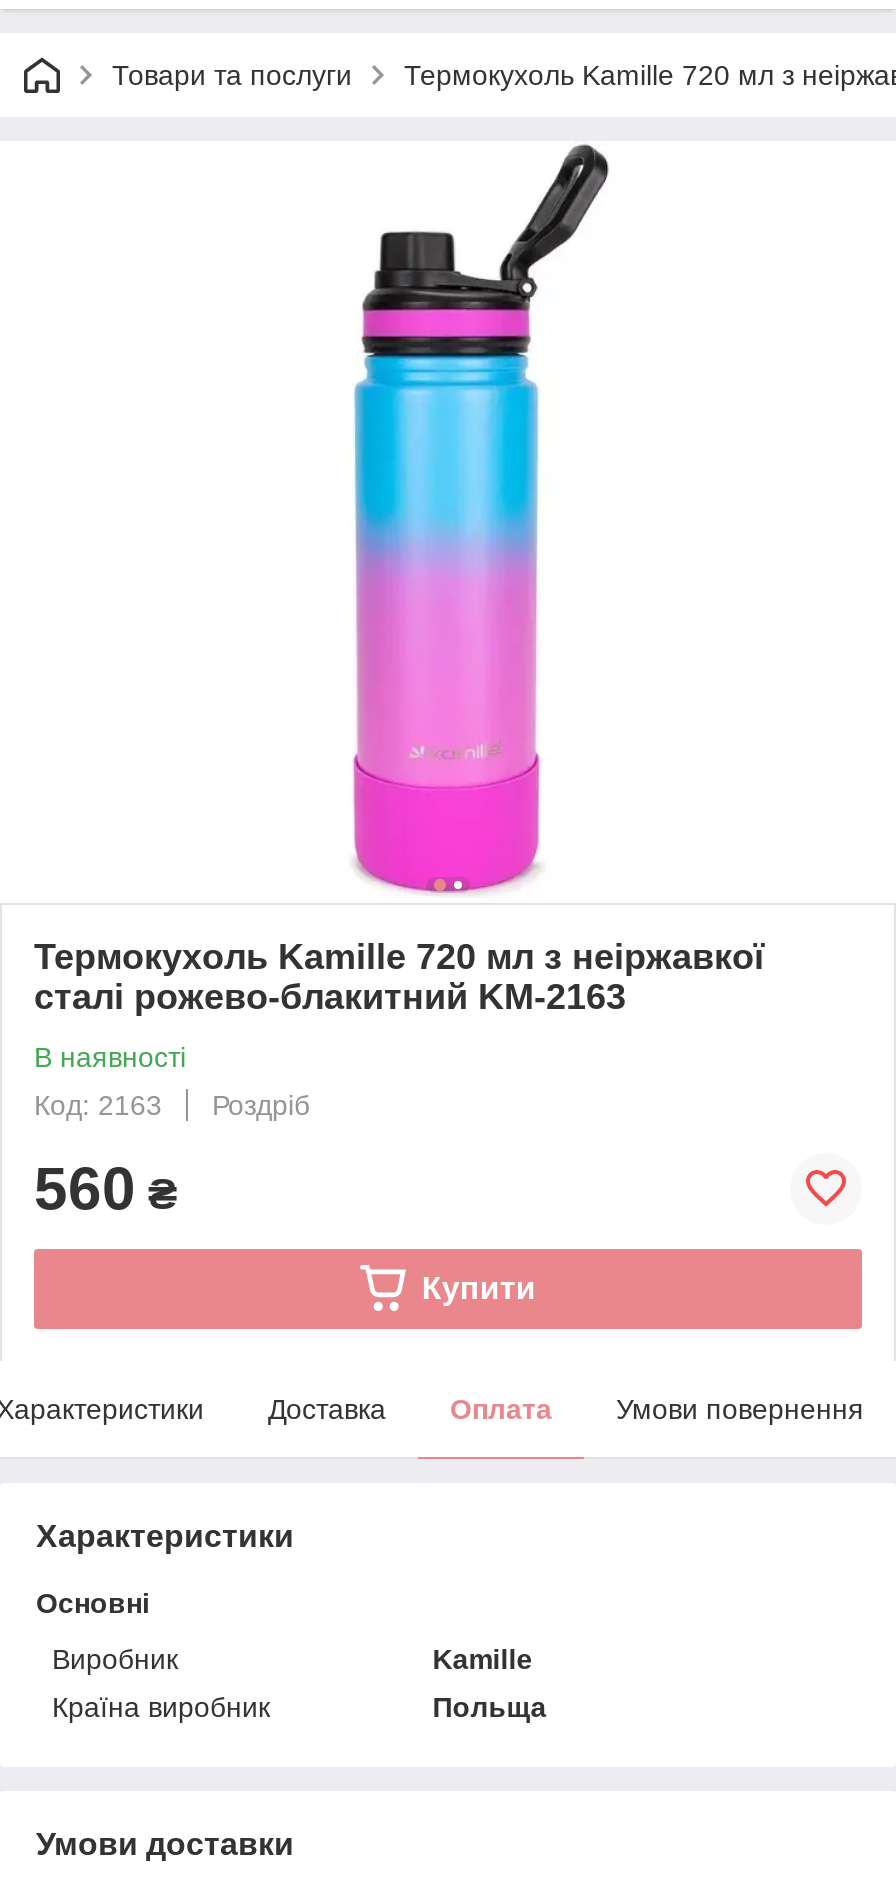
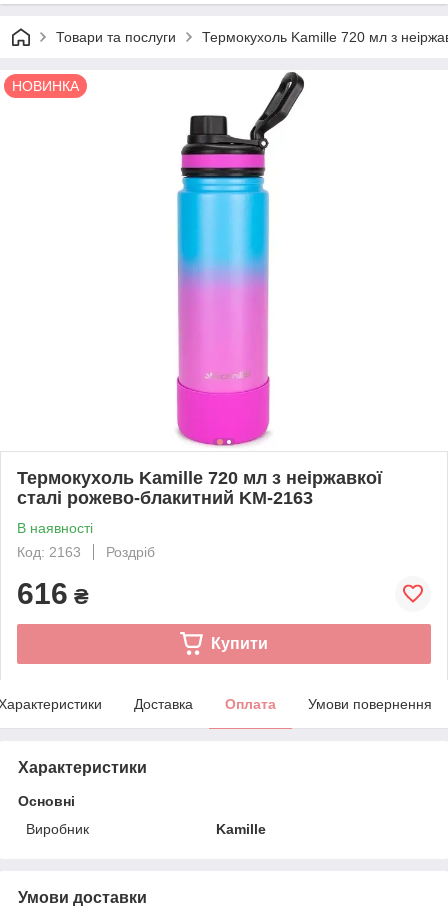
none -> [12,78,79,94] НОВИНКА
[34,1155,178,1221] 560 ₴ -> [17,577,89,610] 616 ₴
[52,1691,546,1723] Країна виробник | Польща -> none

